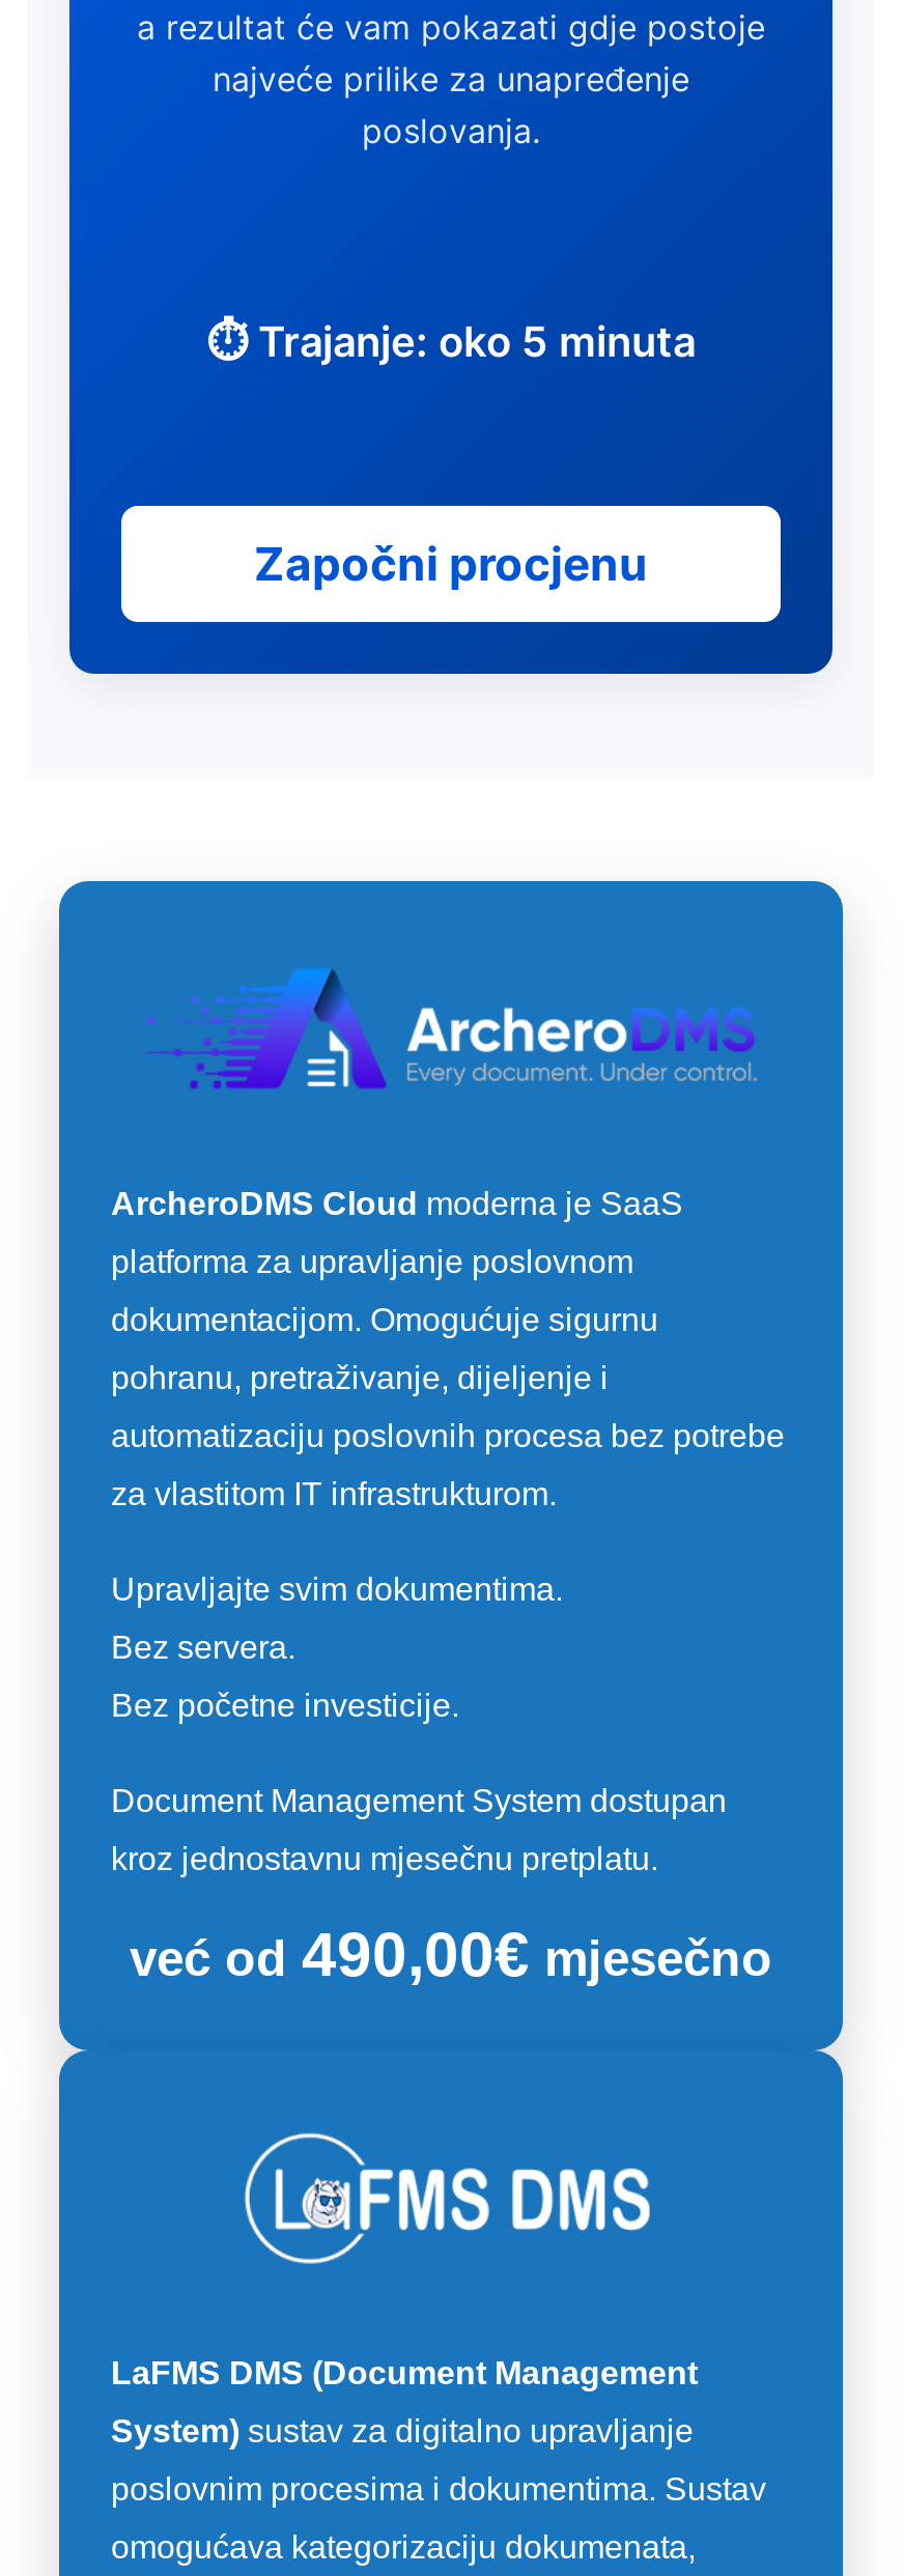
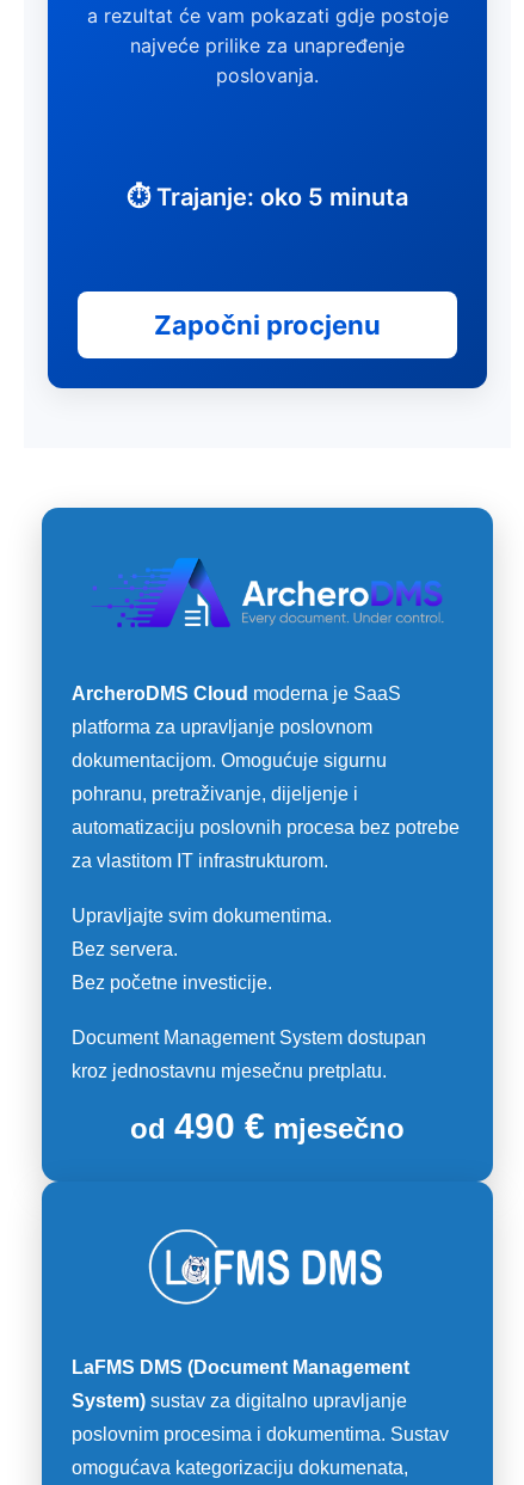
[130,1920,772,1988] već od 490,00€mjesečno -> [130,1106,405,1146] od 490 €mjesečno

